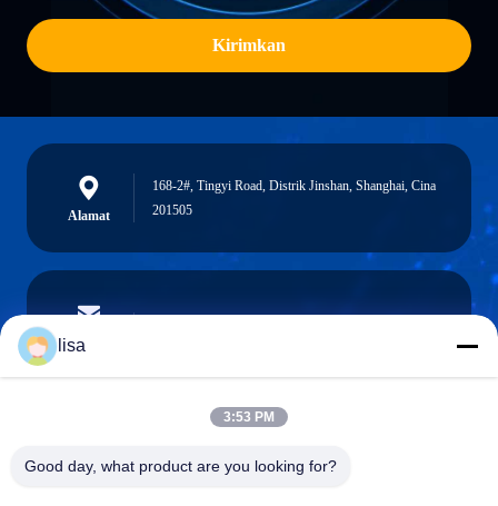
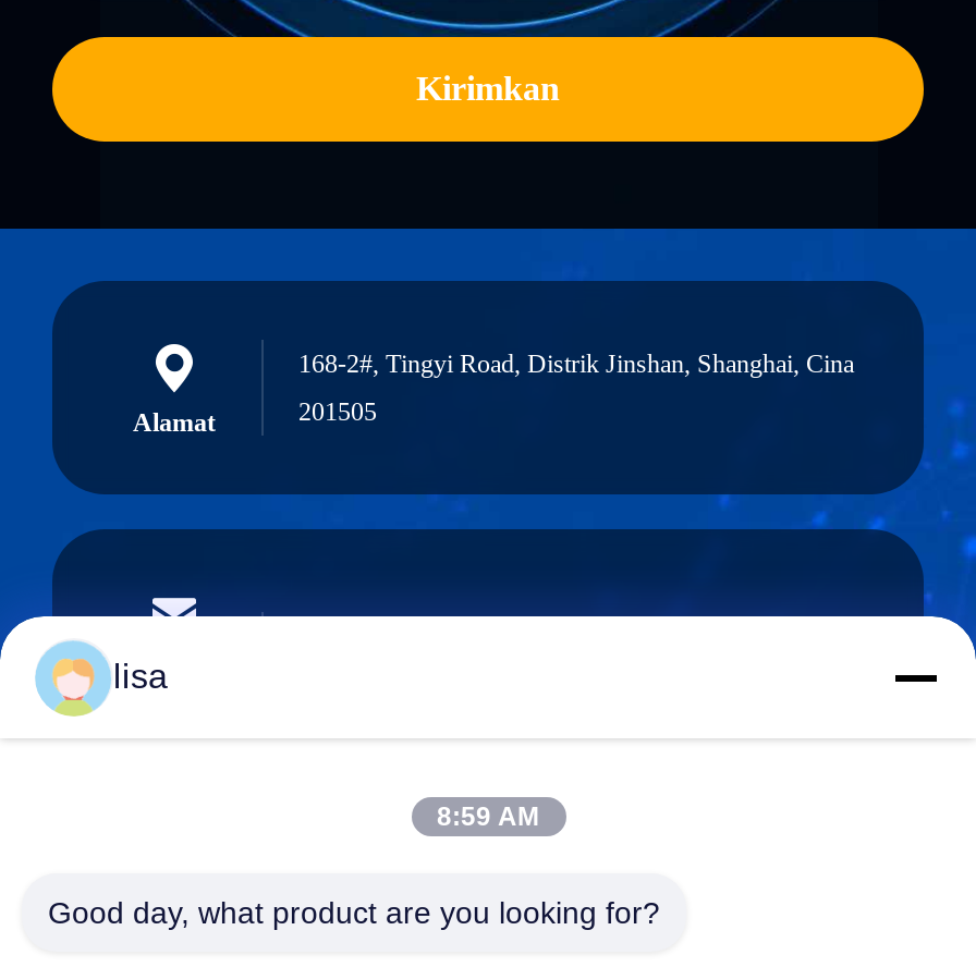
[223,409,275,425] 3:53 PM -> [437,801,539,832] 8:59 AM

